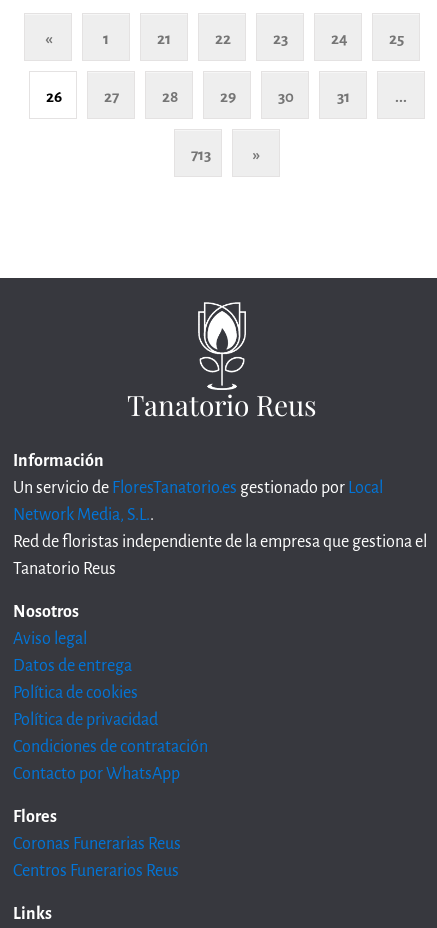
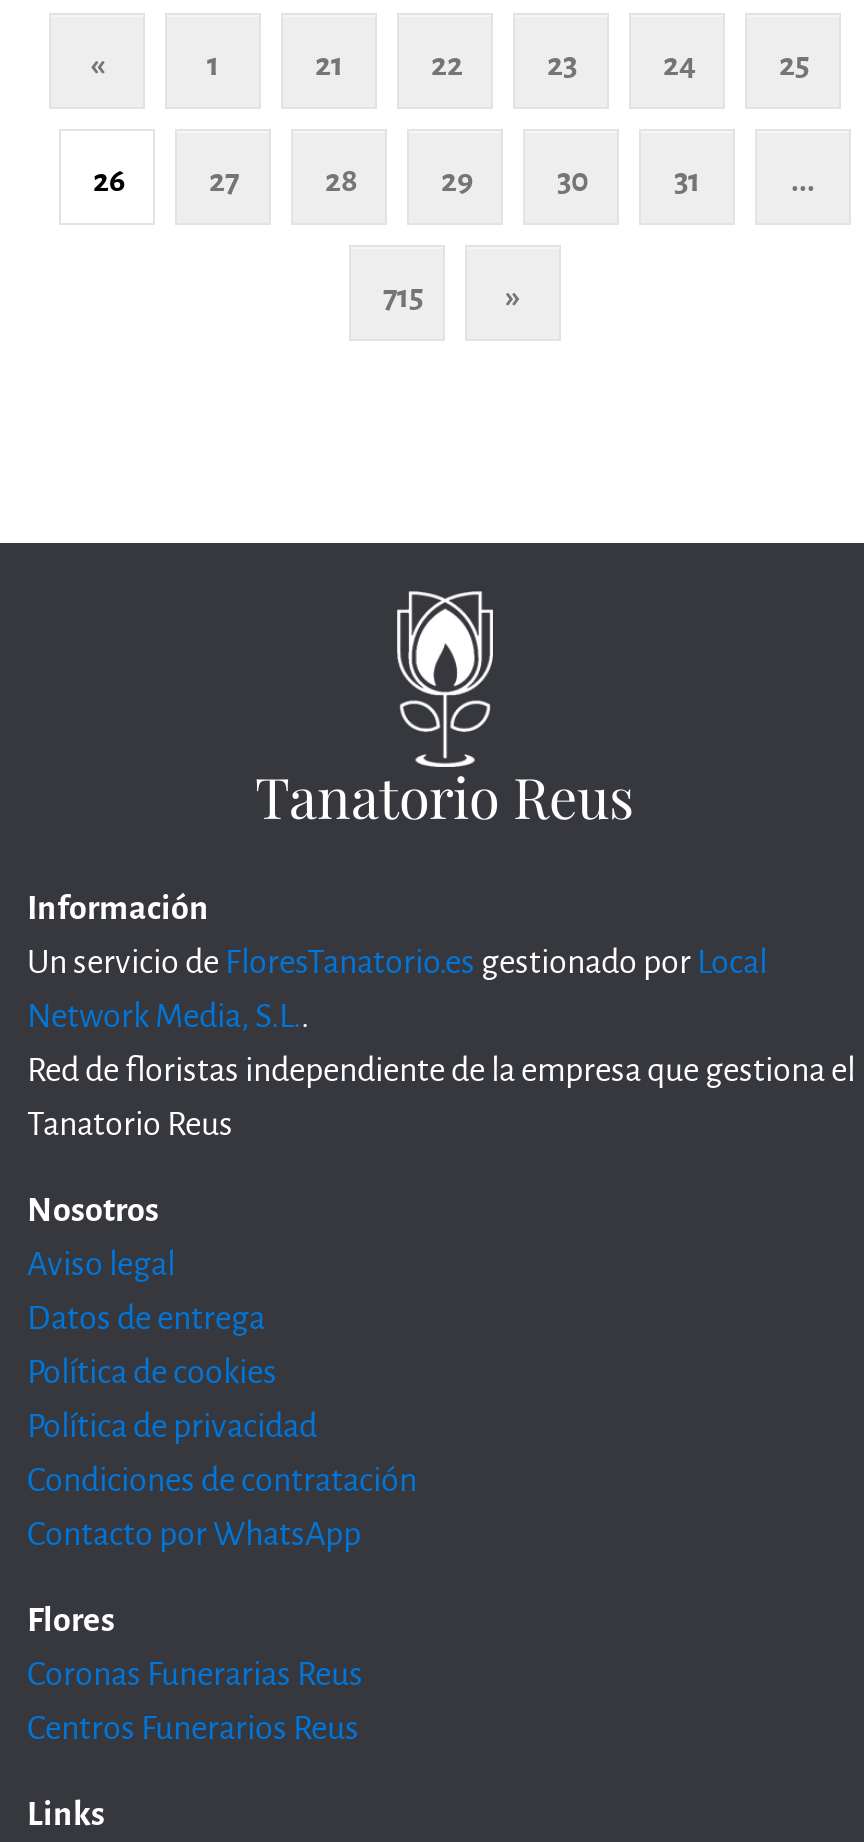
[191,146,211,163] 713 -> [383,279,423,313] 715

